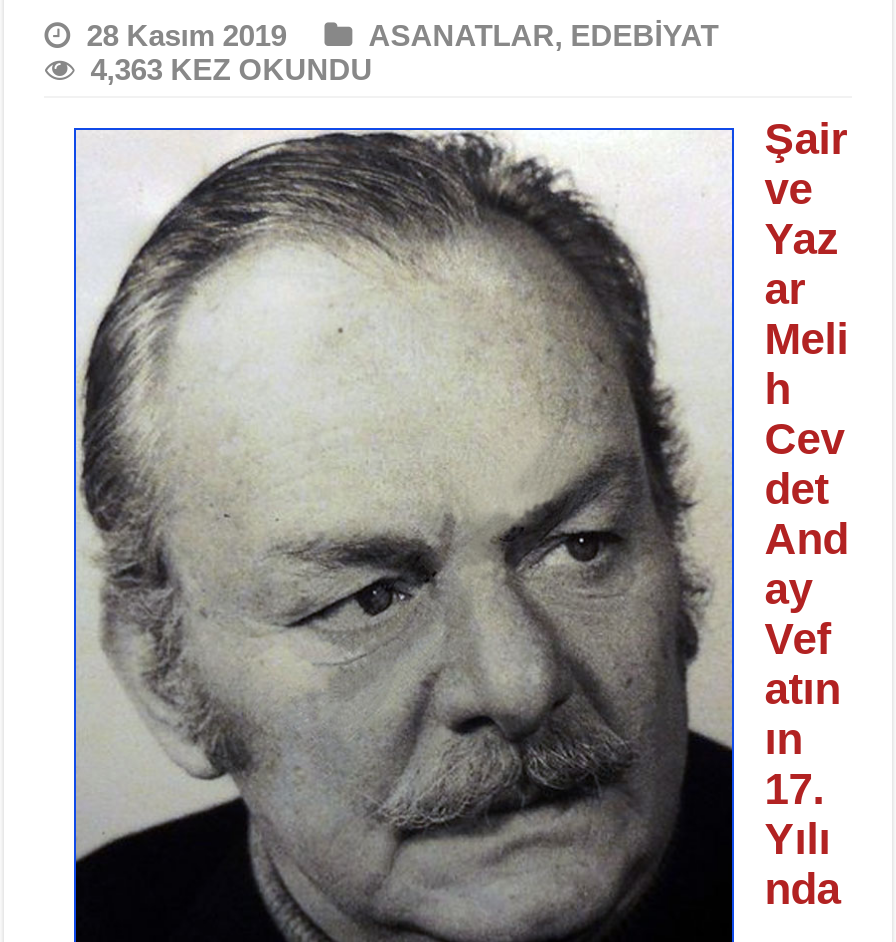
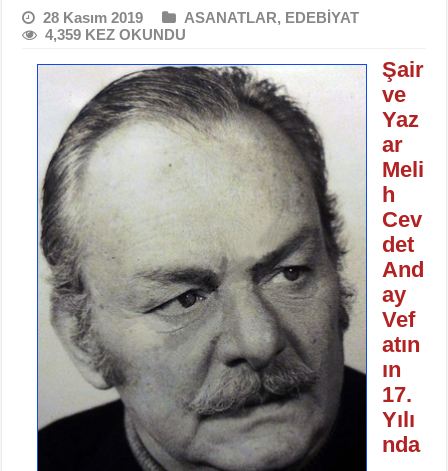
[90,52,372,86] 4,363 KEZ OKUNDU -> [45,26,186,43] 4,359 KEZ OKUNDU

